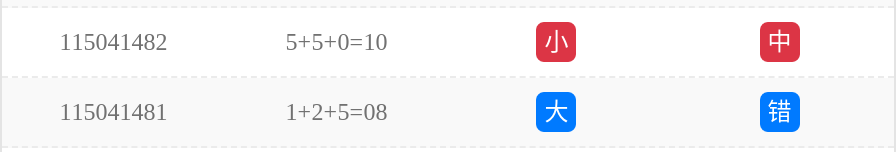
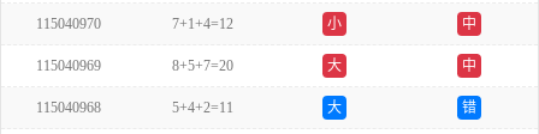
[60,28,168,56] 115041482 -> [36,16,101,32] 115040970
[286,28,388,56] 5+5+0=10 -> [172,16,233,32] 7+1+4=12
[60,98,388,126] 115041481 | 1+2+5=08 -> [36,57,476,116] 115040969 | 8+5+7=20 | 大 | 中 | 115040968 | 5+4+2=11

